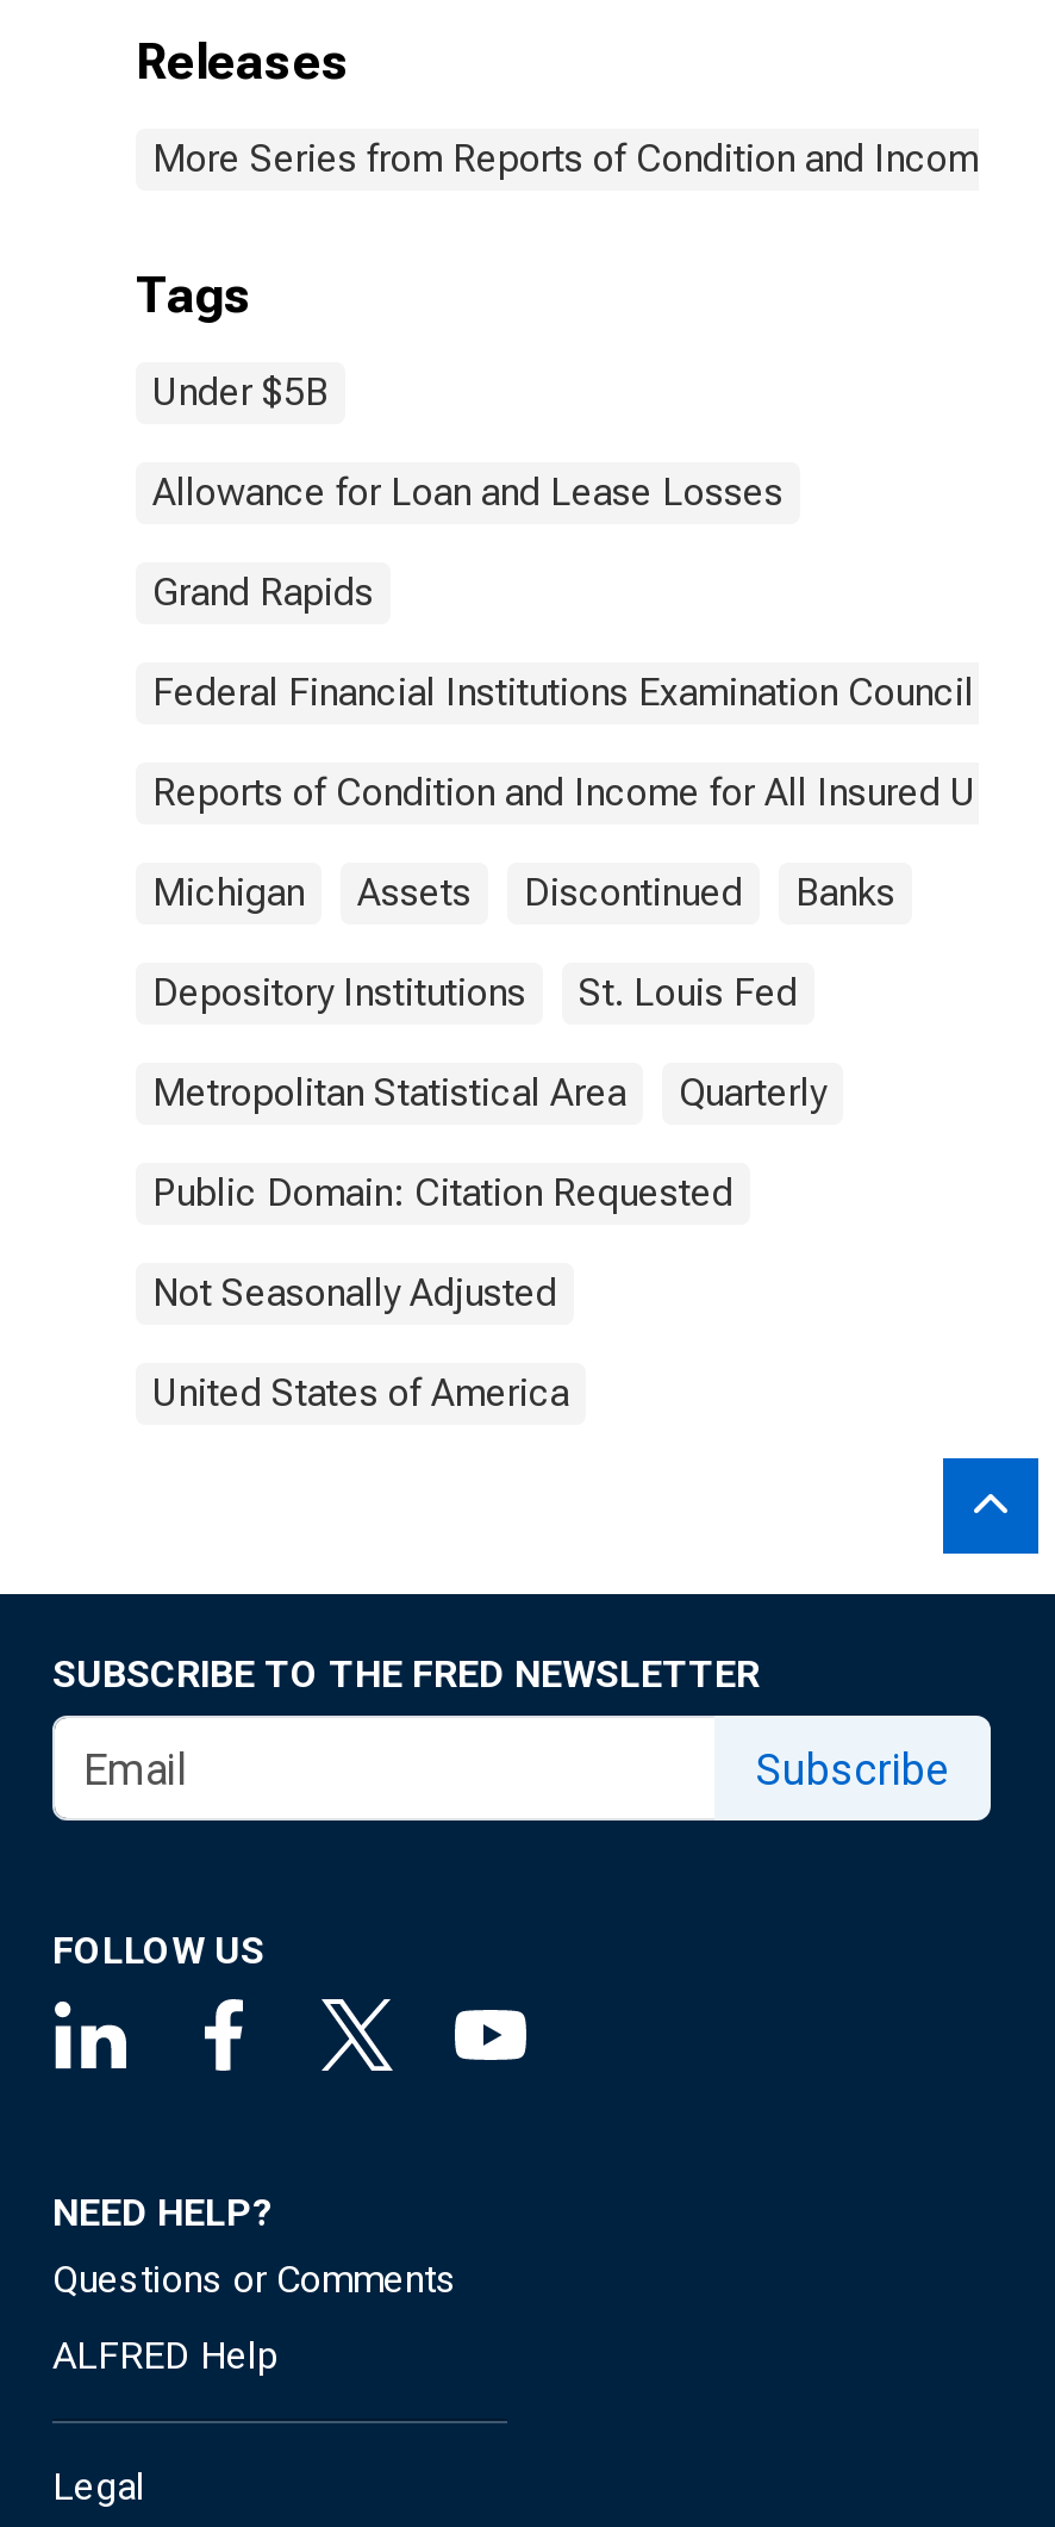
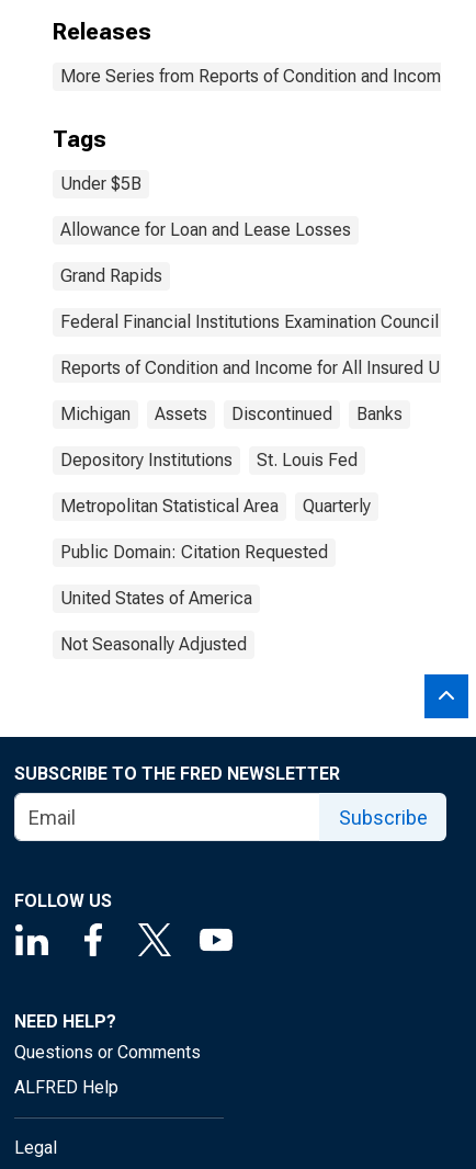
moved [152,1270,557,1315] -> [60,634,247,655]: Not Seasonally Adjusted
moved [152,1370,569,1415] -> [60,588,252,609]: United States of America

